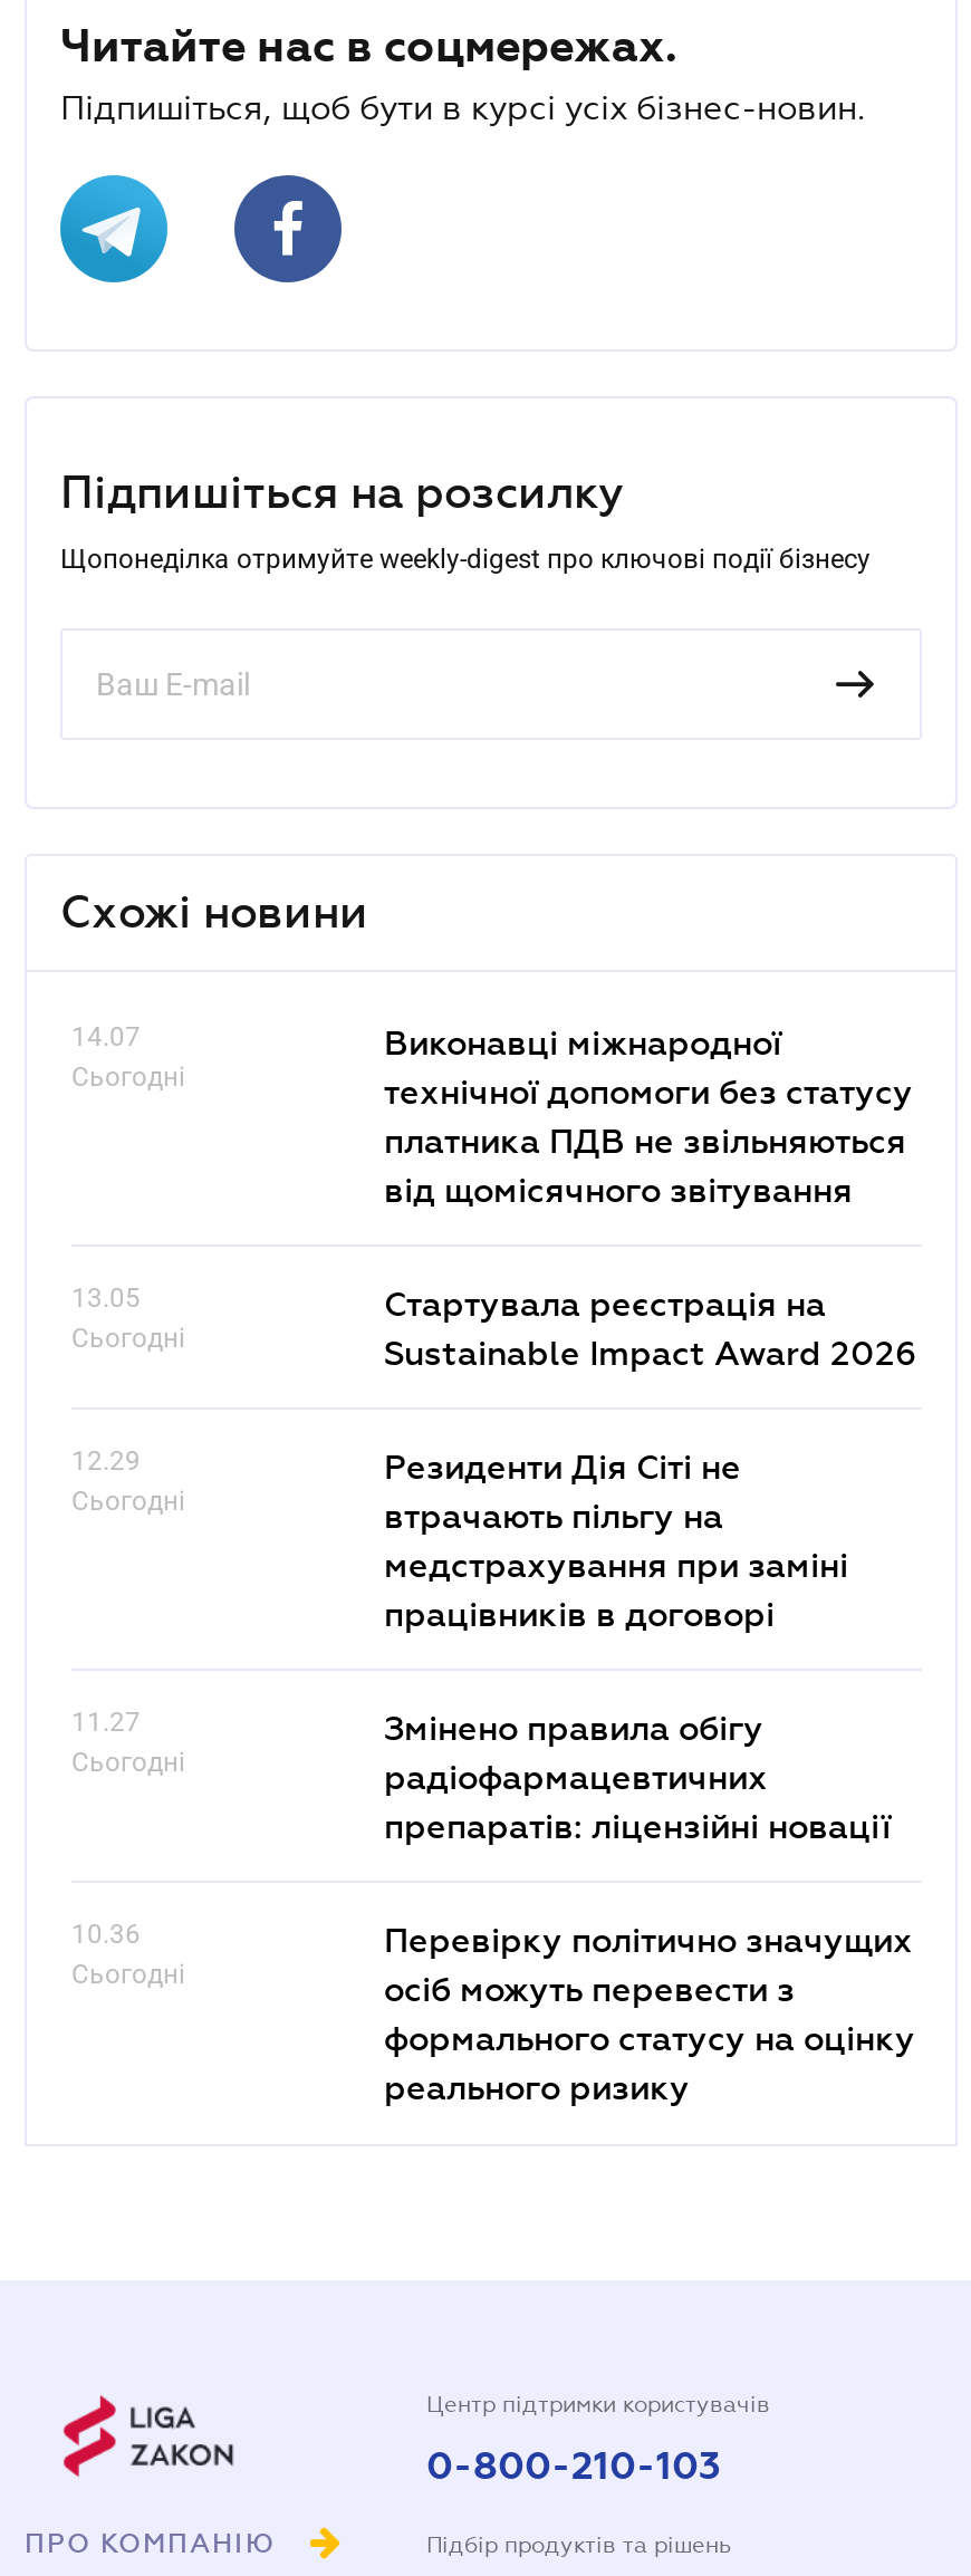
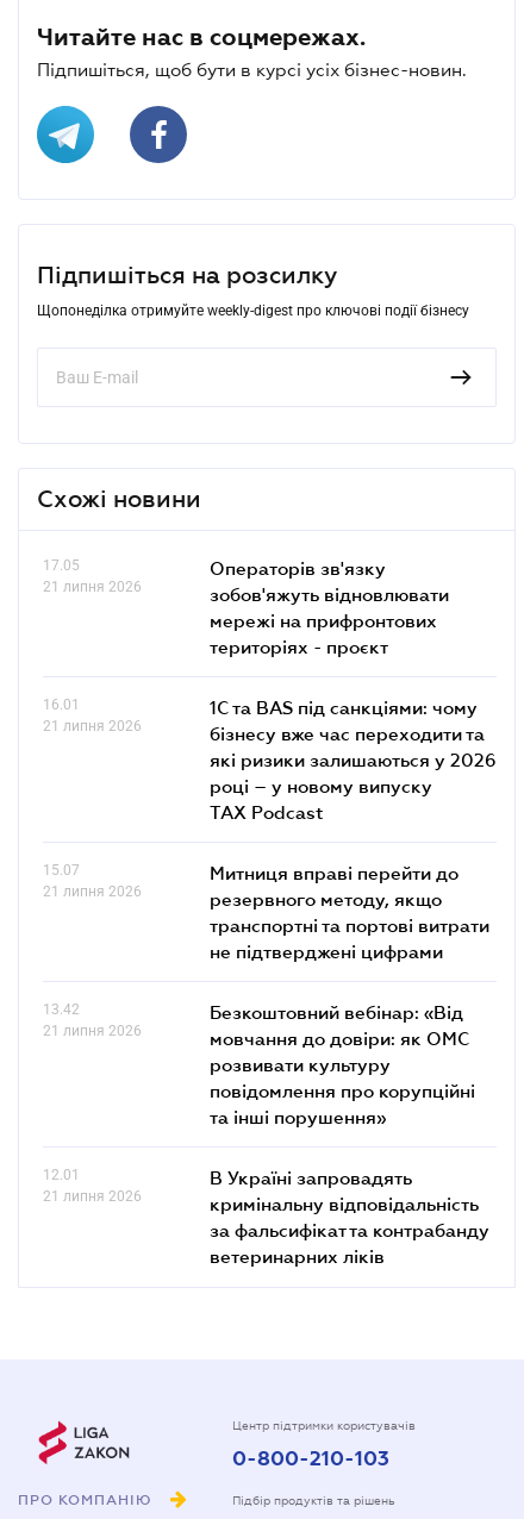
[71,1021,185,1092] 14.07 | Сьогодні -> [43,557,142,595] 17.05 | 21 липня 2026
[384,1021,913,1208] Виконавці міжнародної | технічної допомоги без статусу | платника ПДВ не звільняються | від щомісячного звітування -> [210,557,449,657] Операторів зв'язку | зобов'яжуть відновлювати | мережі на прифронтових | територіях - проєкт
[71,1282,185,1353] 13.05 | Сьогодні -> [43,696,142,734] 16.01 | 21 липня 2026
[384,1282,917,1371] Стартувала реєстрація на | Sustainable Impact Award 2026 -> [210,696,497,822] 1С та BAS під санкціями: чому | бізнесу вже час переходити та | які ризики залишаються у 2026 | році – у новому випуску | TAX Podcast
[71,1445,185,1516] 12.29 | Сьогодні -> [43,862,142,900] 15.07 | 21 липня 2026
[384,1445,848,1632] Резиденти Дія Сіті не | втрачають пільгу на | медстрахування при заміні | працівників в договорі -> [210,862,489,962] Митниця вправі перейти до | резервного методу, якщо | транспортні та портові витрати | не підтверджені цифрами
[71,1706,185,1777] 11.27 | Сьогодні -> [43,1001,142,1039] 13.42 | 21 липня 2026
[384,1706,891,1844] Змінено правила обігу | радіофармацевтичних | препаратів: ліцензійні новації -> [210,1001,475,1127] Безкоштовний вебінар: «Від | мовчання до довіри: як ОМС | розвивати культуру | повідомлення про корупційні | та інші порушення»
[71,1918,185,1989] 10.36 | Сьогодні -> [43,1166,142,1204] 12.01 | 21 липня 2026
[384,1918,915,2105] Перевірку політично значущих | осіб можуть перевести з | формального статусу на оцінку | реального ризику -> [210,1166,489,1266] В Україні запровадять | кримінальну відповідальність | за фальсифікат та контрабанду | ветеринарних ліків

